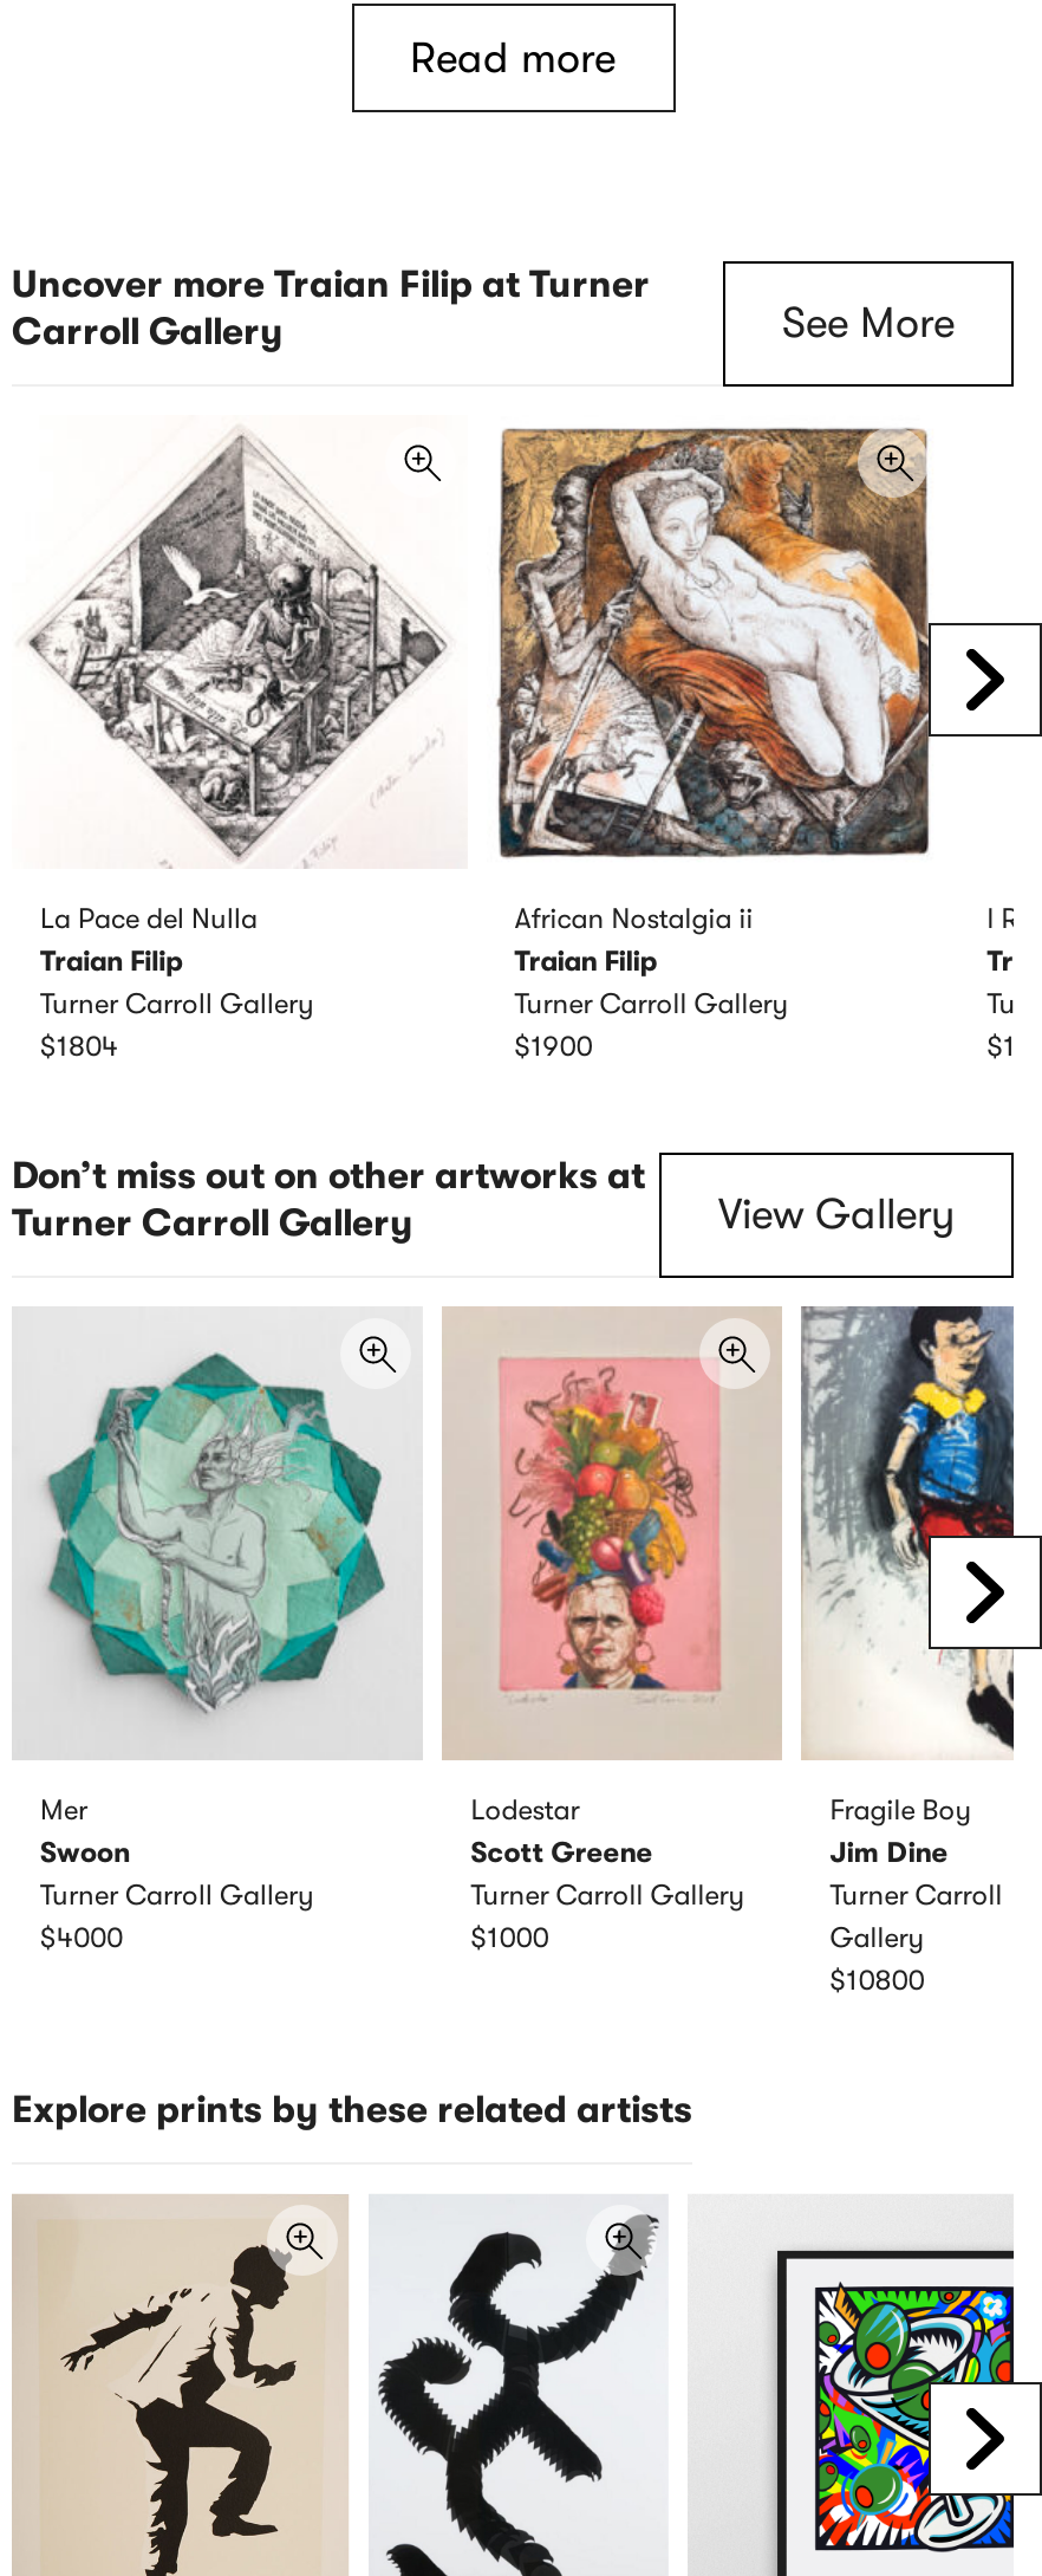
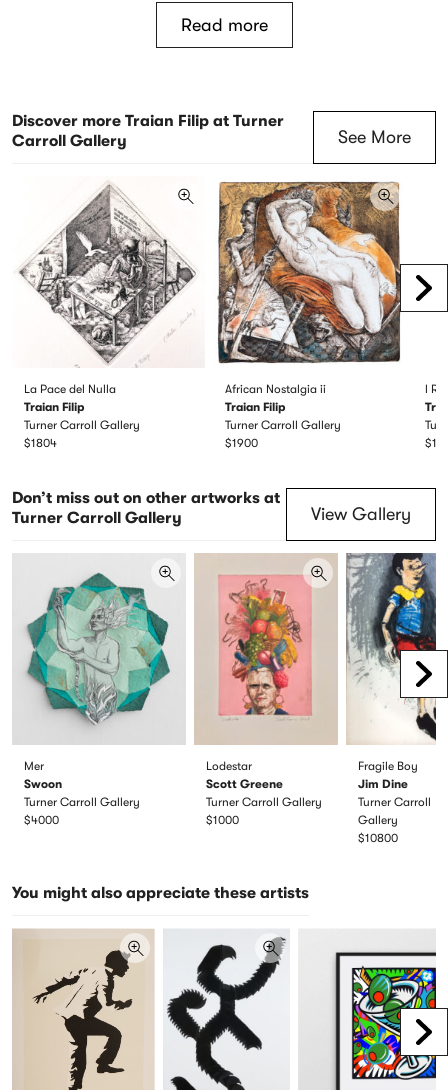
[12,265,650,307] Uncover more Traian Filip at Turner -> [12,112,284,130] Discover more Traian Filip at Turner
[12,2090,692,2132] Explore prints by these related artists -> [12,884,309,902] You might also appreciate these artists

